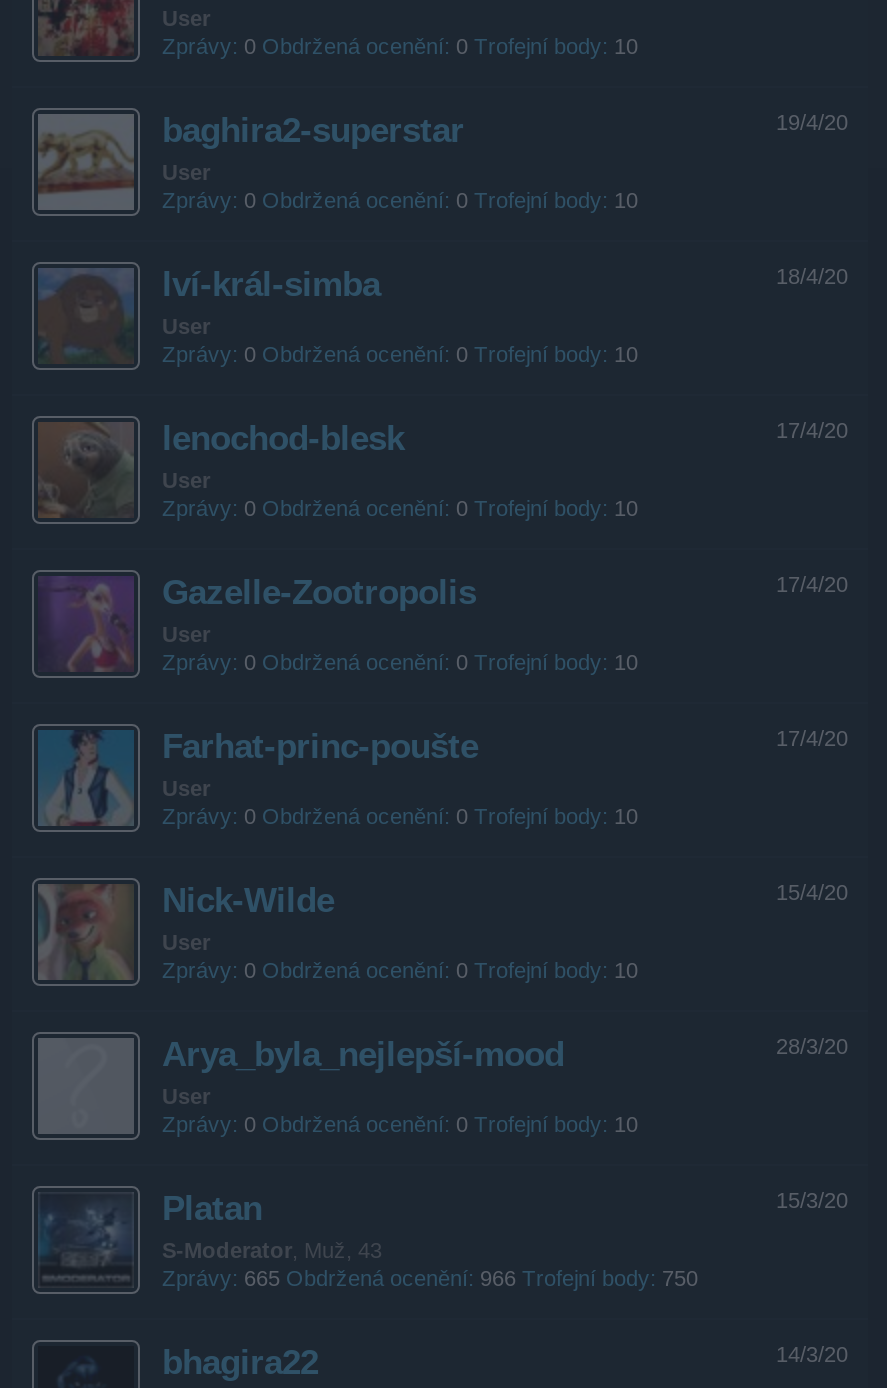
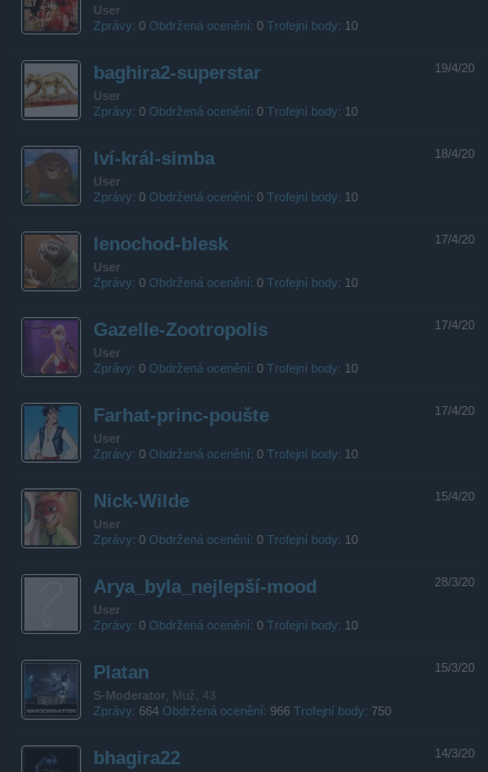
[162,1266,698,1290] Zprávy: 665 Obdržená ocenění: 966 Trofejní body: 750 -> [93,704,391,717] Zprávy: 664 Obdržená ocenění: 966 Trofejní body: 750

